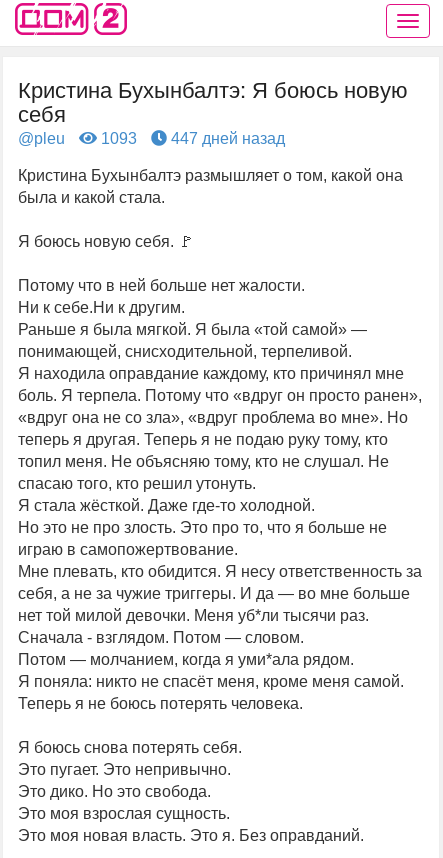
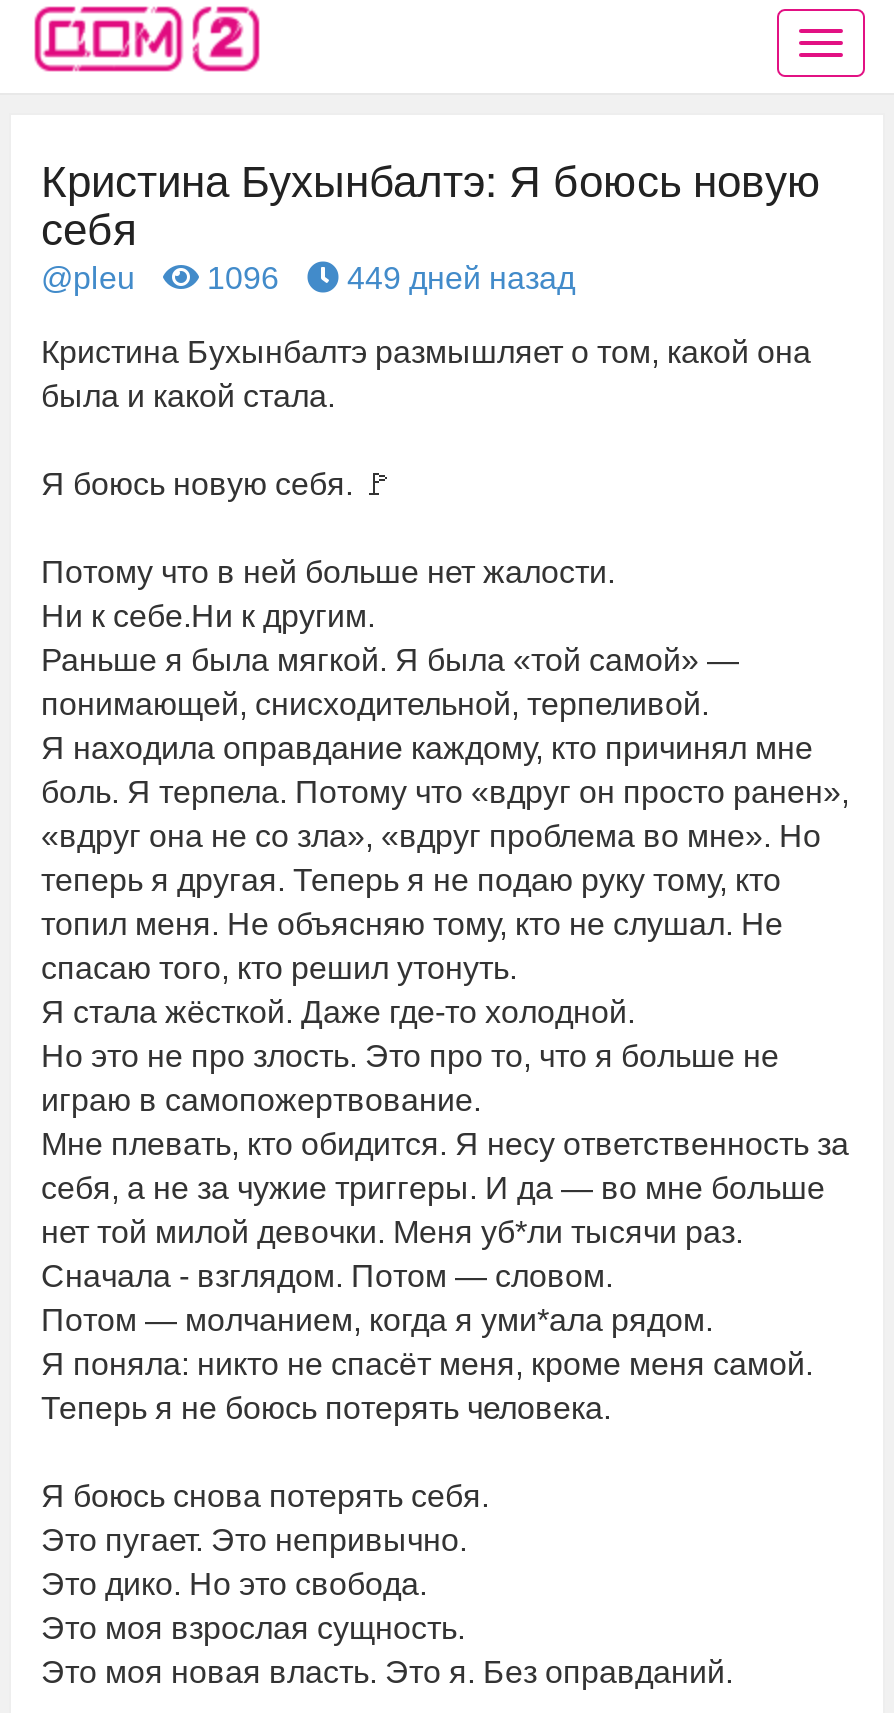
[97,130,137,147] 1093 -> [199,261,279,295] 1096
[167,130,285,147] 447 дней назад -> [339,261,575,295] 449 дней назад

